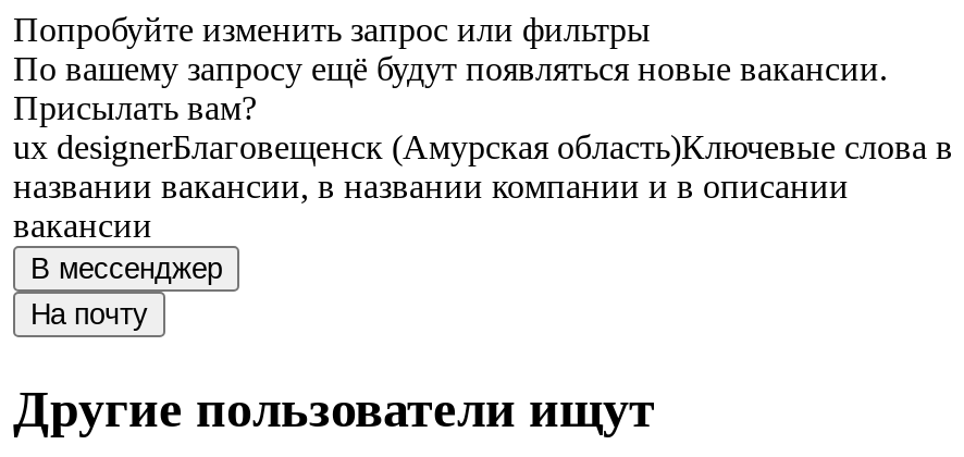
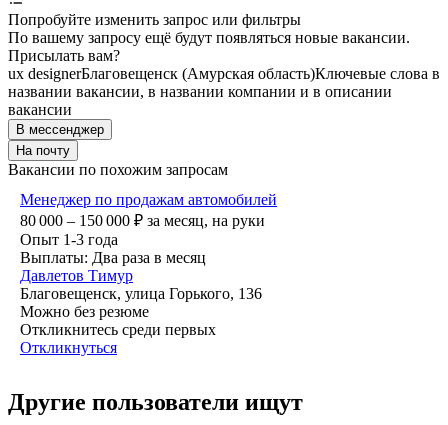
none -> [8,161,277,356] Вакансии по похожим запросам | Менеджер по продажам автомобилей | 80 000 – 150 000 ₽ за месяц, на руки | Опыт 1-3 года | Выплаты: Два раза в месяц | Давлетов Тимур | Благовещенск, улица Горького, 136 | Можно без резюме | Откликнитесь среди первых | Откликнуться

